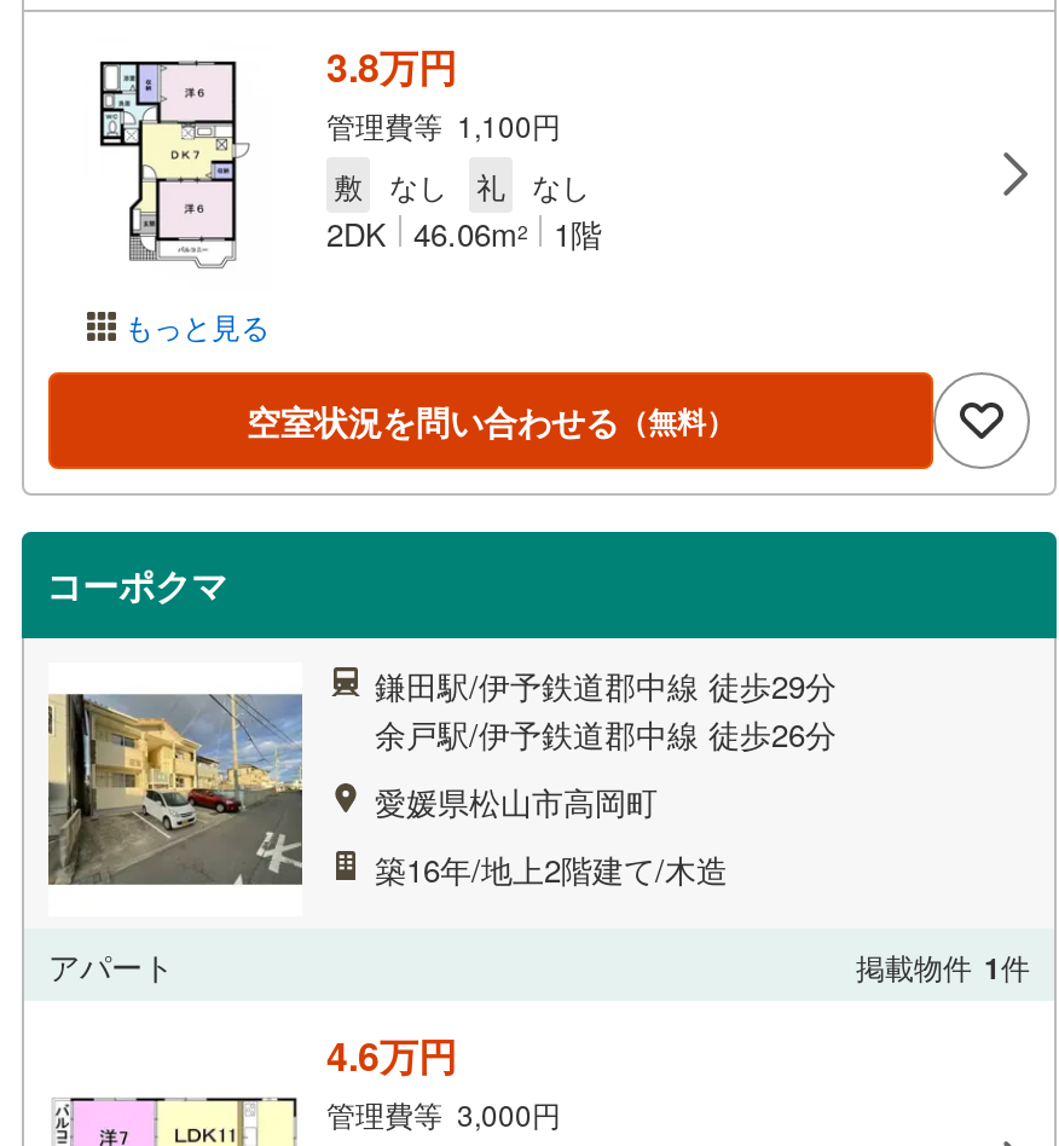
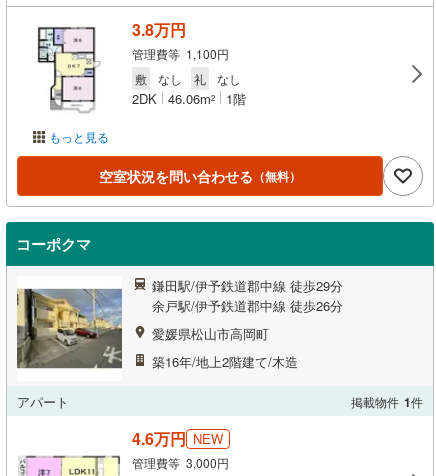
[326,1028,457,1083] 4.6万円 -> [132,427,223,450] 4.6万円 NEW

